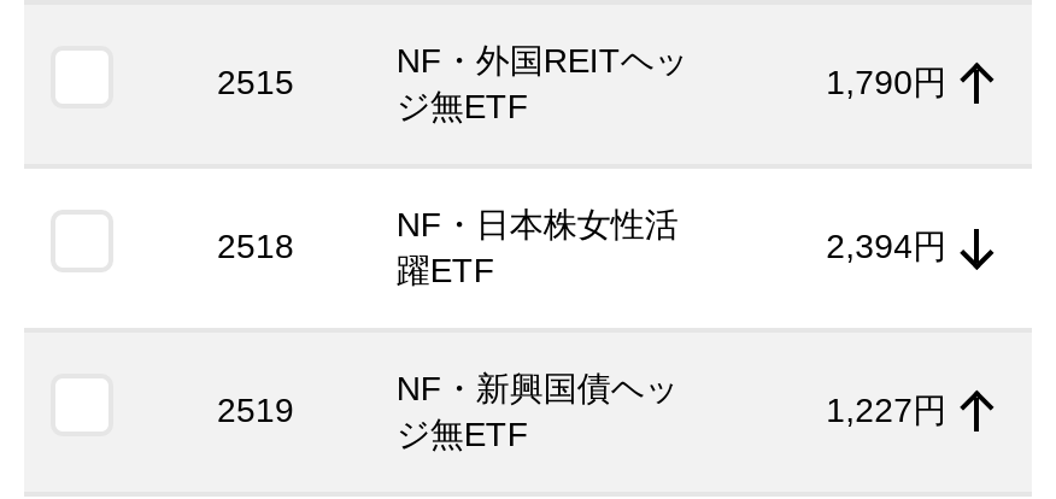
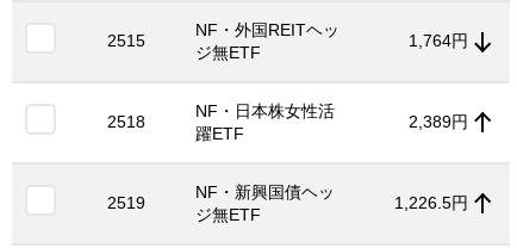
[826,63,947,101] 1,790円 -> [408,31,468,50] 1,764円
[826,227,947,265] 2,394円 -> [408,112,468,131] 2,389円
[826,391,947,429] 1,227円 -> [394,193,468,212] 1,226.5円

